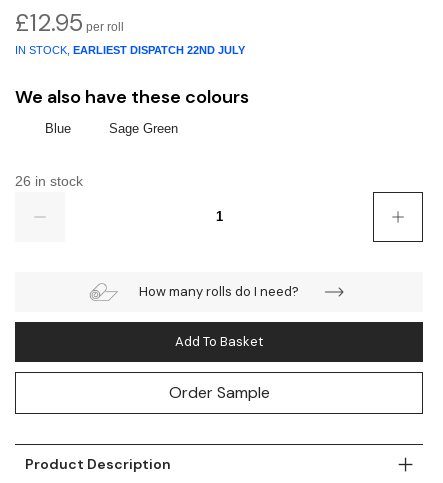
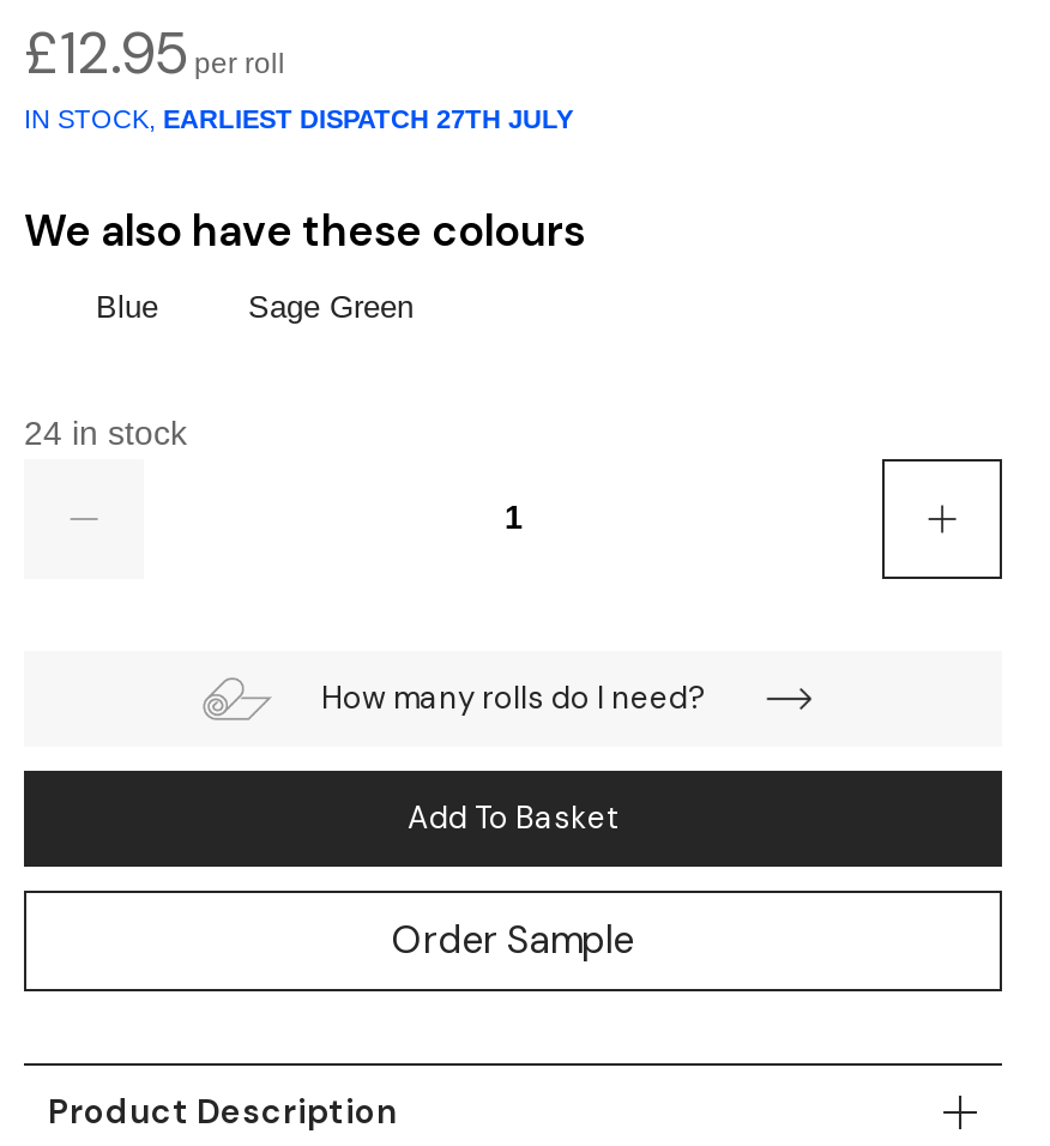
[15,44,245,56] IN STOCK, EARLIEST DISPATCH 22ND JULY -> [24,104,573,133] IN STOCK, EARLIEST DISPATCH 27TH JULY
[15,173,83,189] 26 in stock -> [24,413,187,452] 24 in stock

